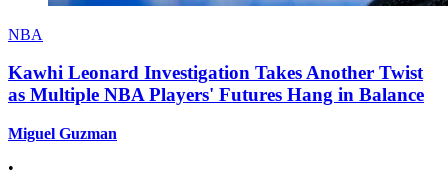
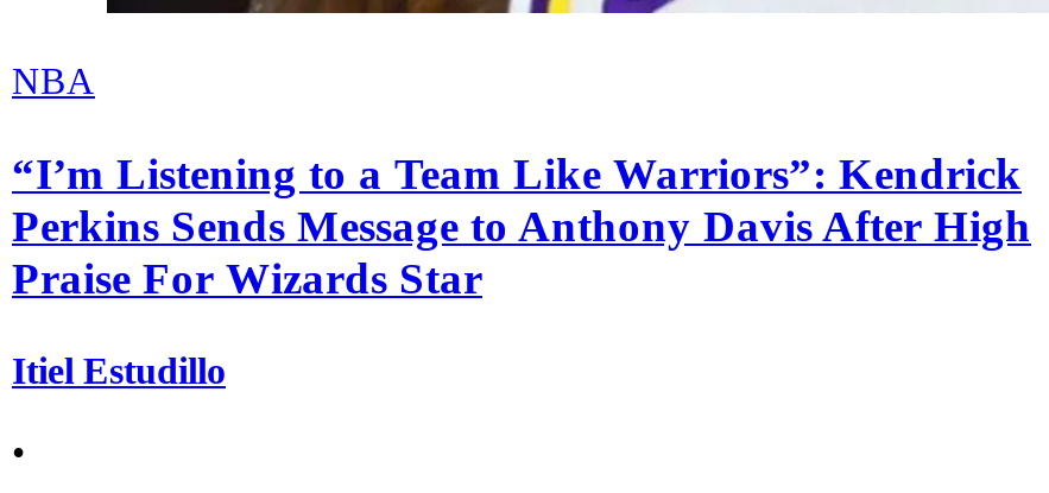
[8,62,424,105] Kawhi Leonard Investigation Takes Another Twist | as Multiple NBA Players' Futures Hang in Balance -> [12,148,1031,302] “I’m Listening to a Team Like Warriors”: Kendrick | Perkins Sends Message to Anthony Davis After High | Praise For Wizards Star
[8,125,117,142] Miguel Guzman -> [12,349,226,390] Itiel Estudillo

